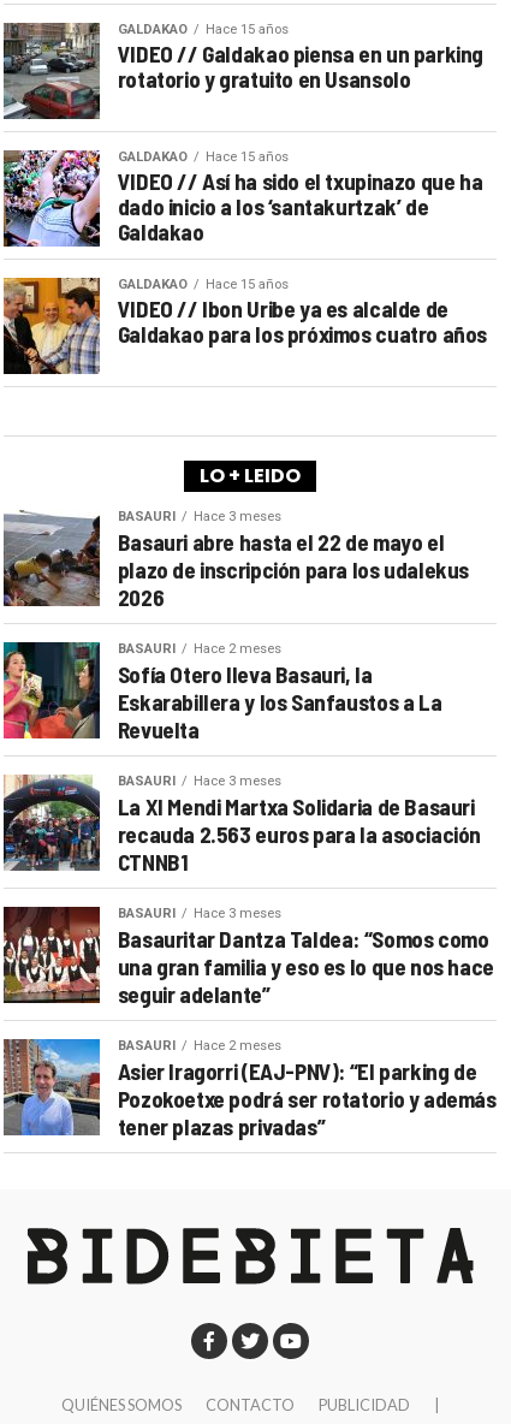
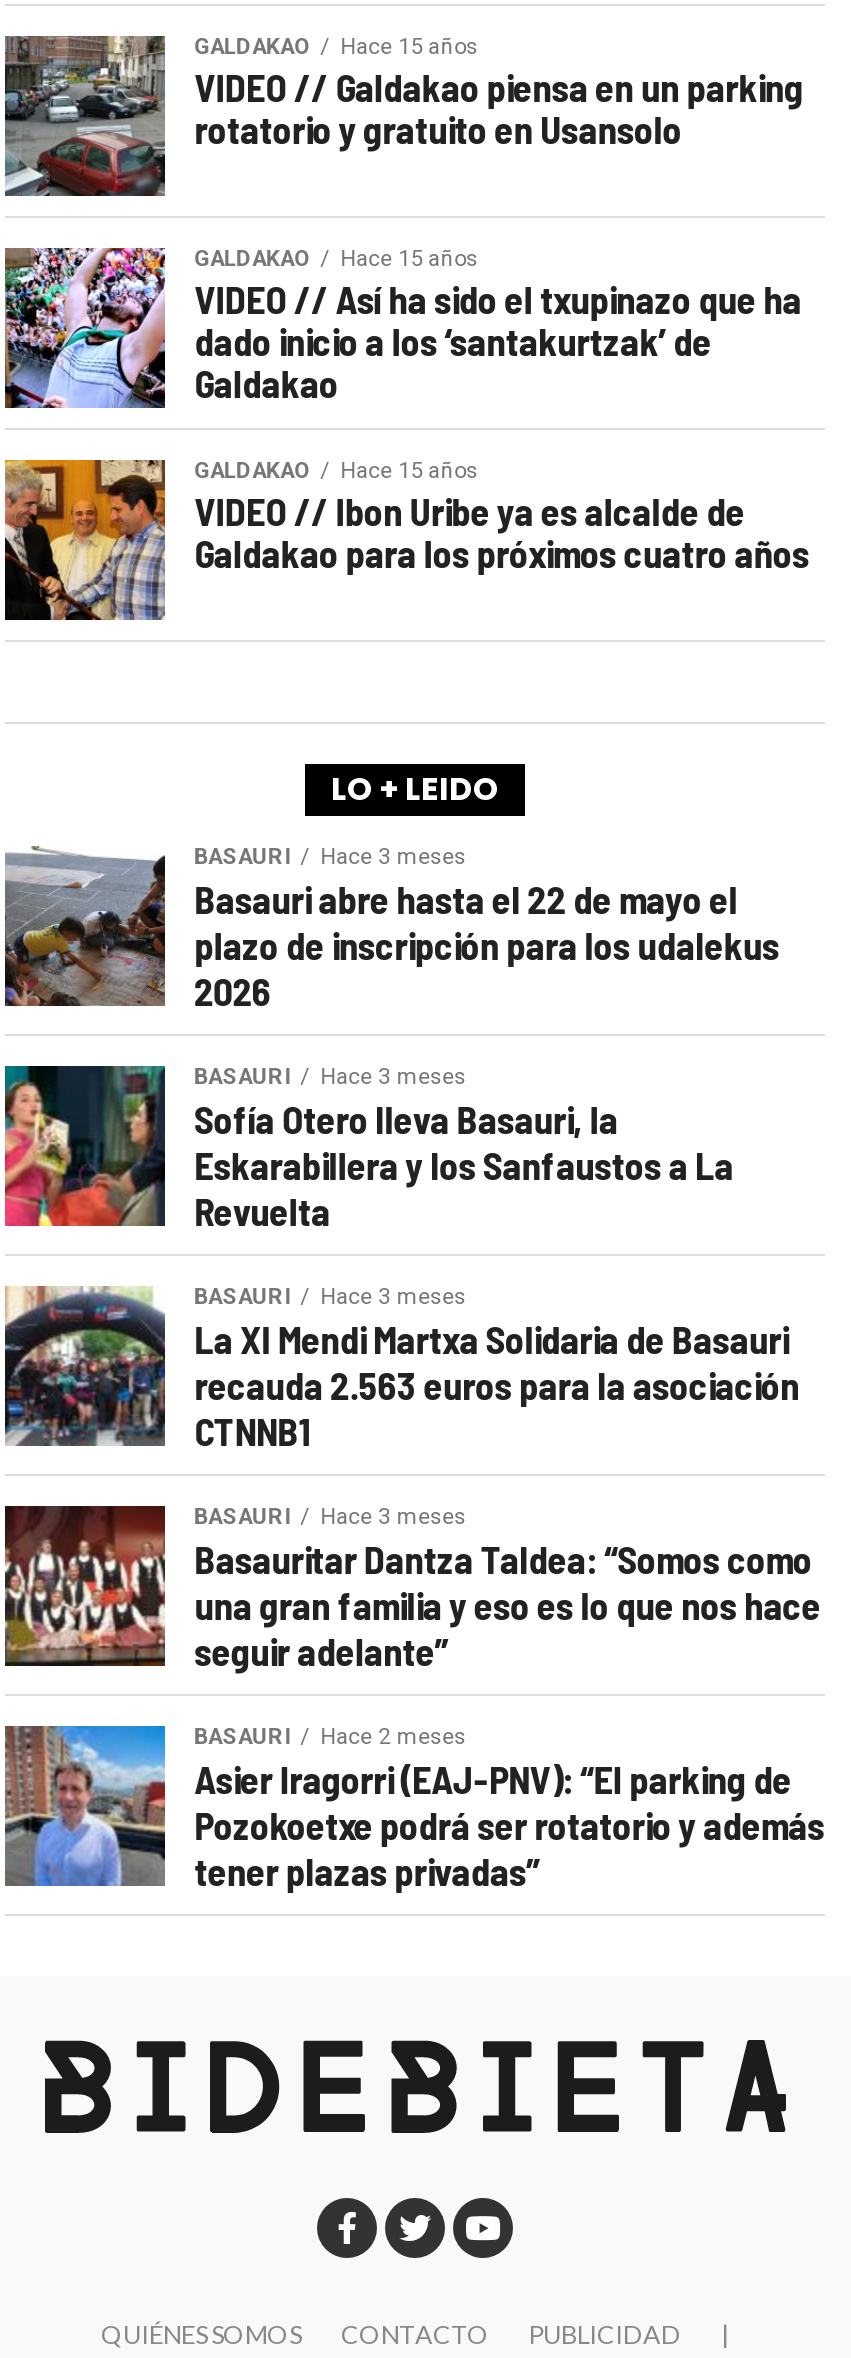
[117,641,281,657] BASAURI Hace 2 meses -> [194,1065,466,1091] BASAURI Hace 3 meses

